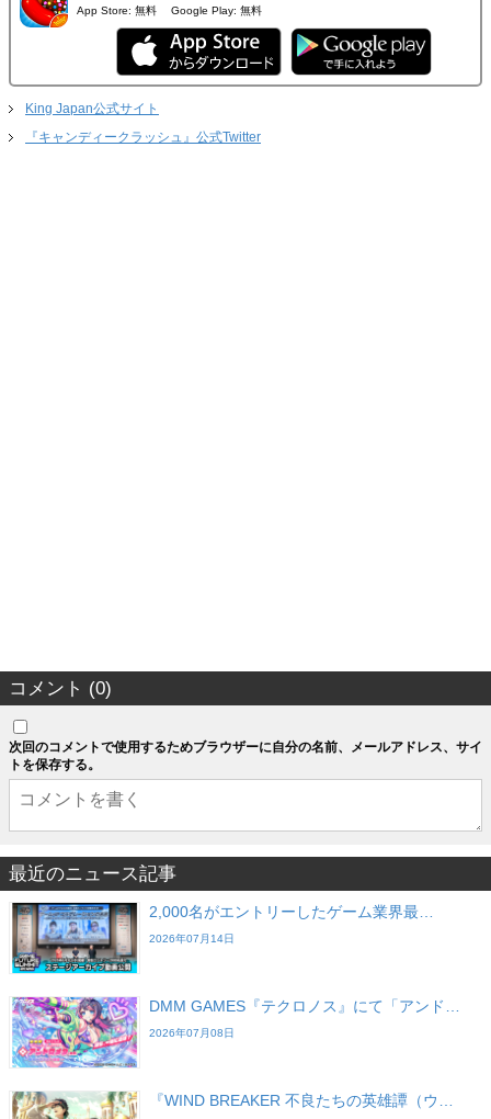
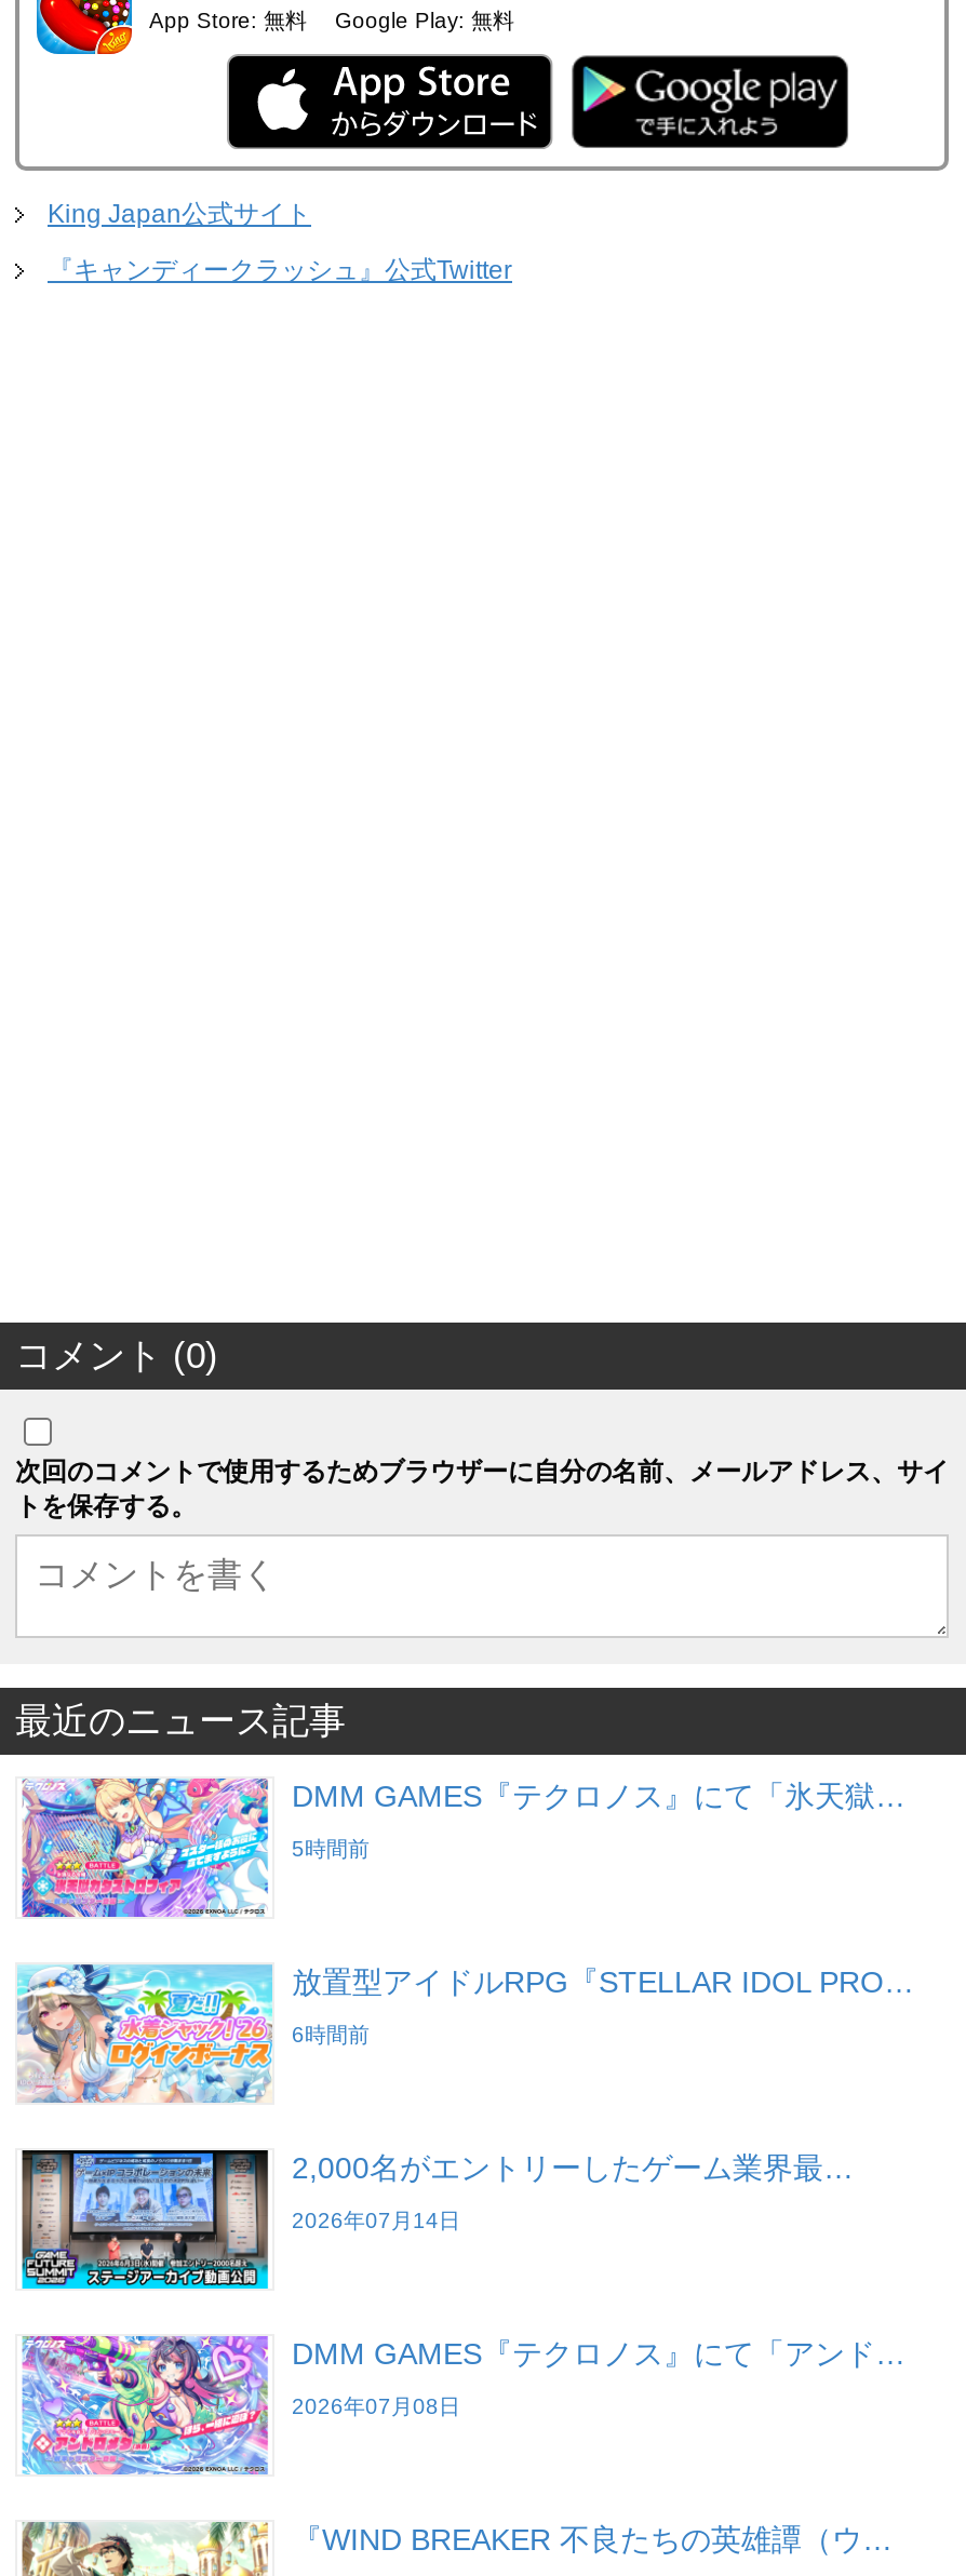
none -> [17,1962,914,2103] [image] | 放置型アイドルRPG『STELLAR IDOL PRO… | 6時間前
none -> [22,1776,905,1919] [image] | DMM GAMES『テクロノス』にて「氷天獄… | 5時間前

